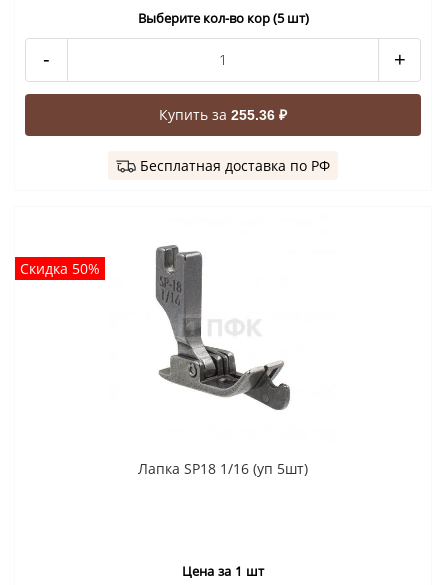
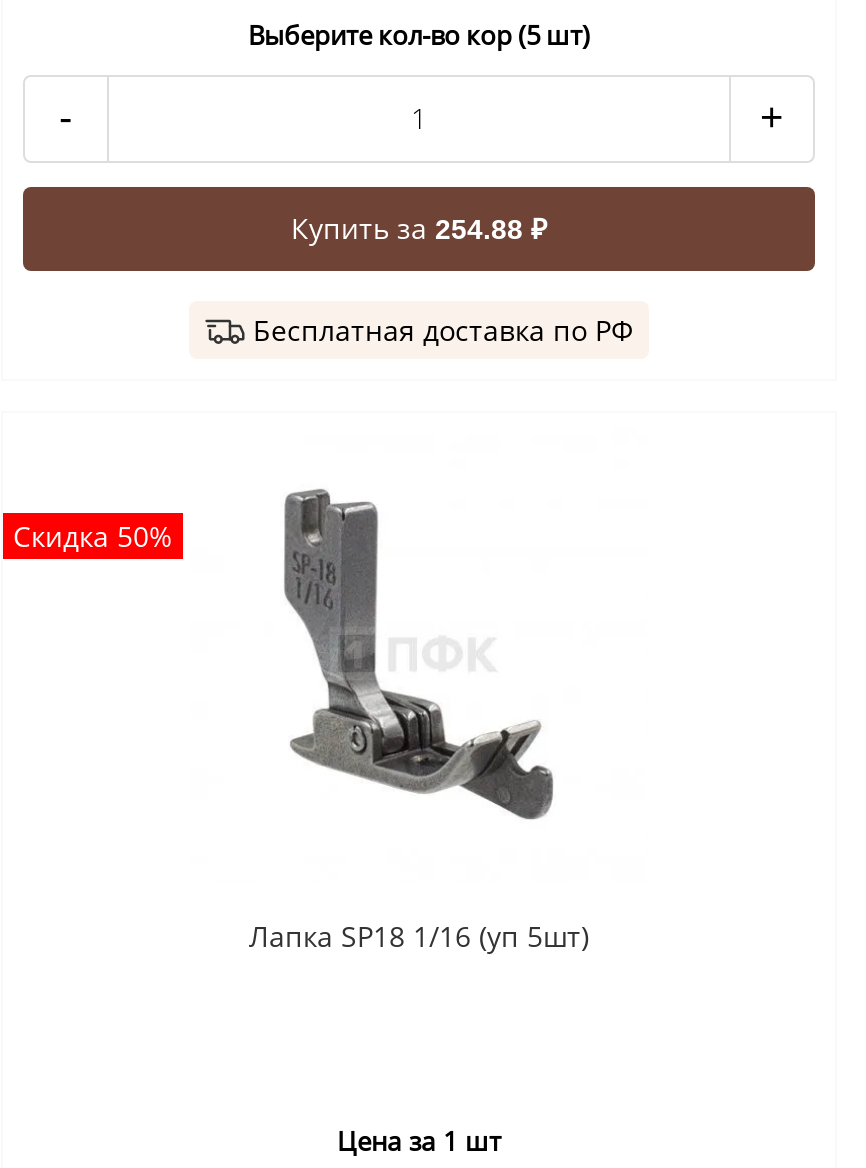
[159,104,287,123] Купить за 255.36 ₽ -> [291,208,547,246] Купить за 254.88 ₽

